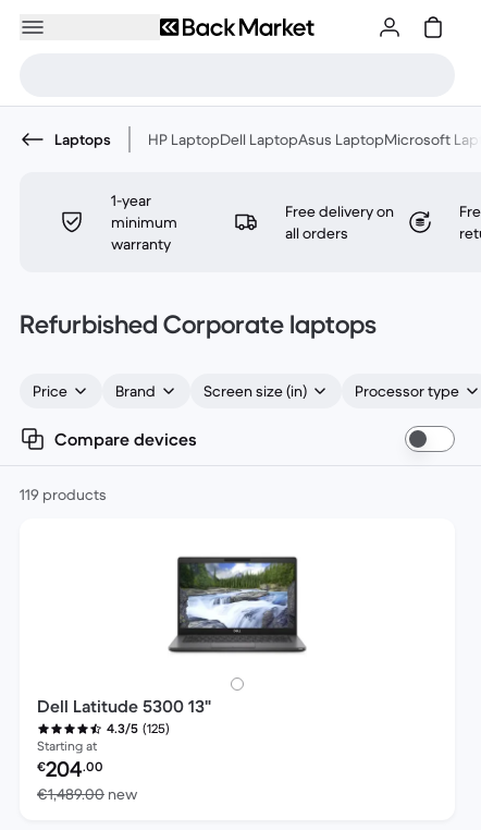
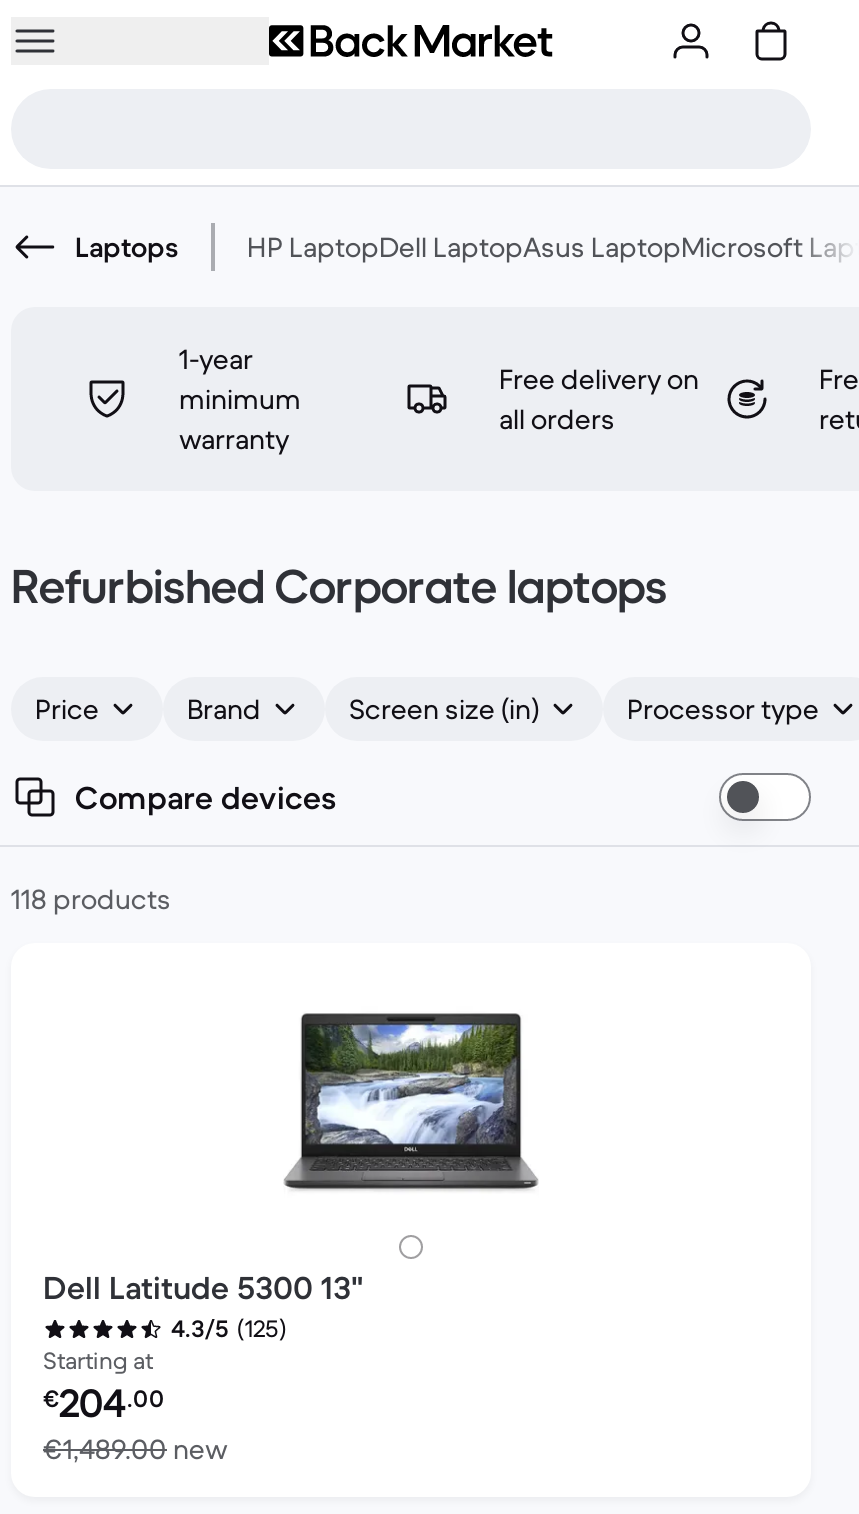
[20,485,107,504] 119 products -> [11,881,171,917] 118 products

